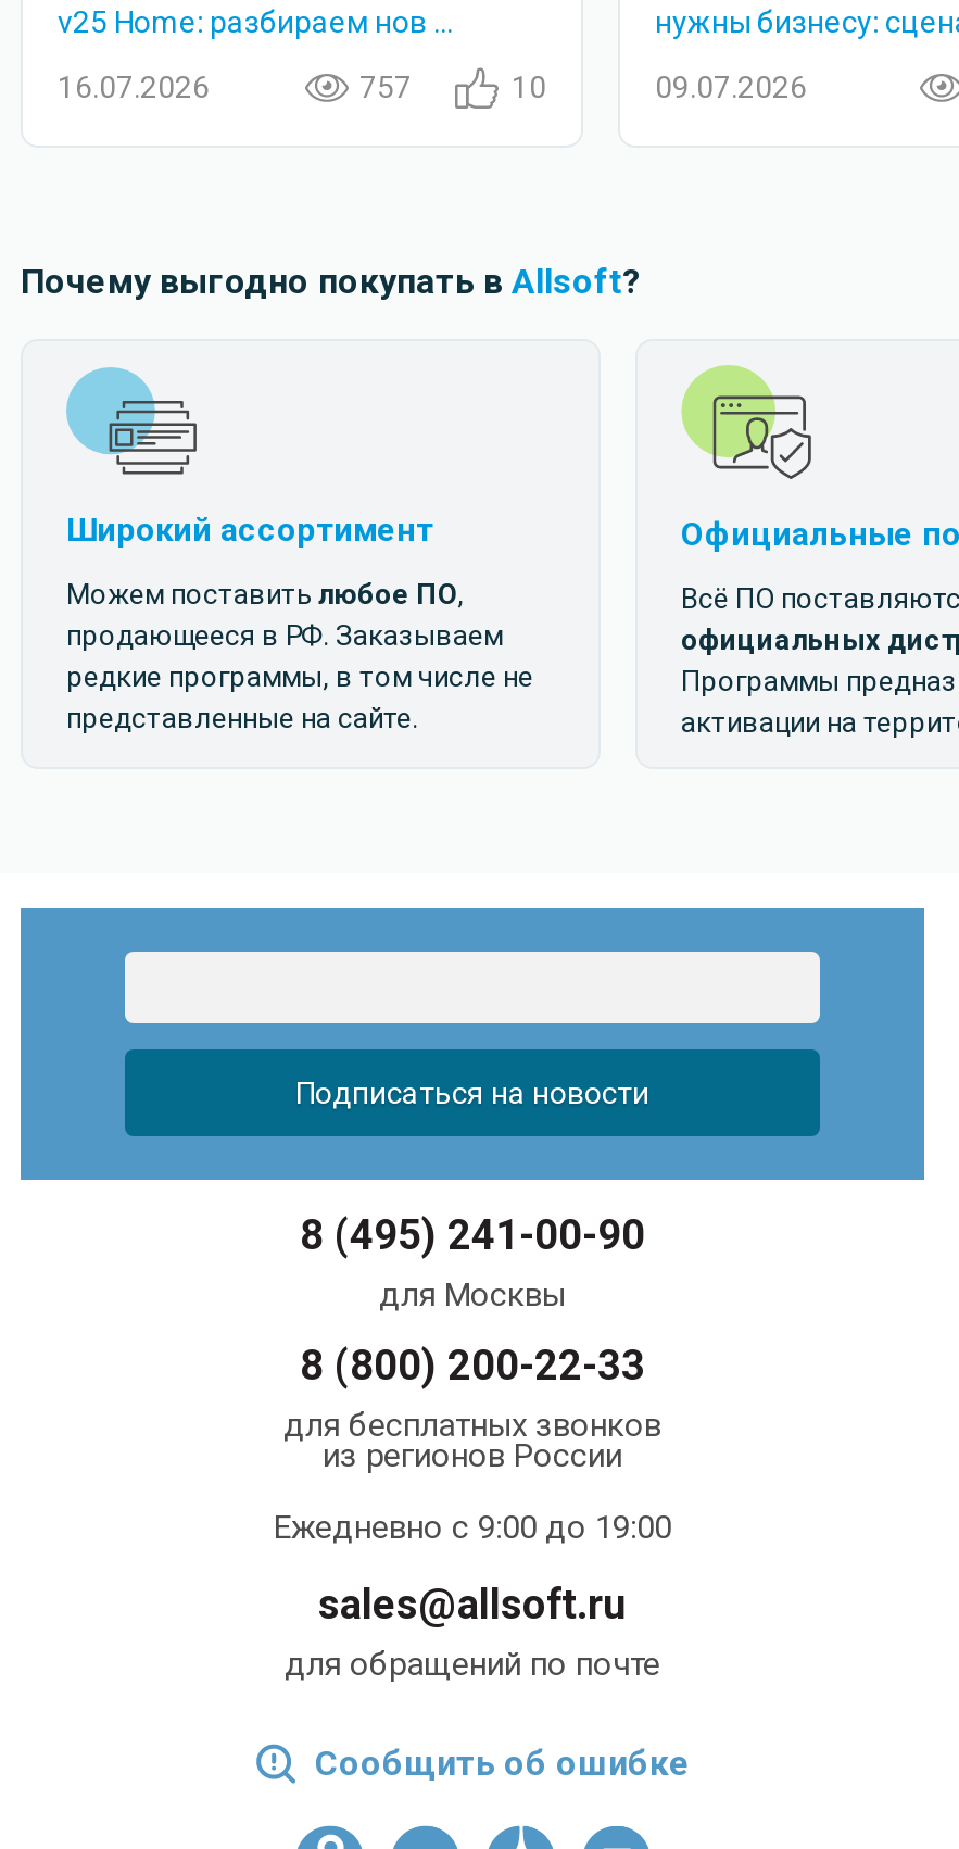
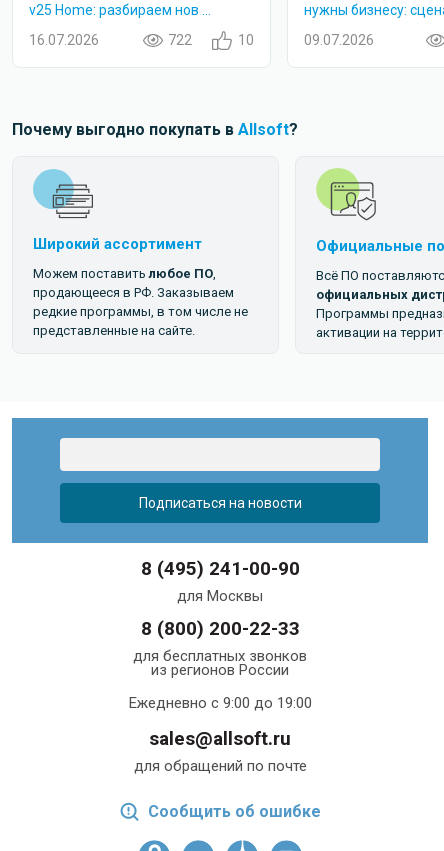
[359,69,412,104] 757 -> [168,32,192,48] 722

